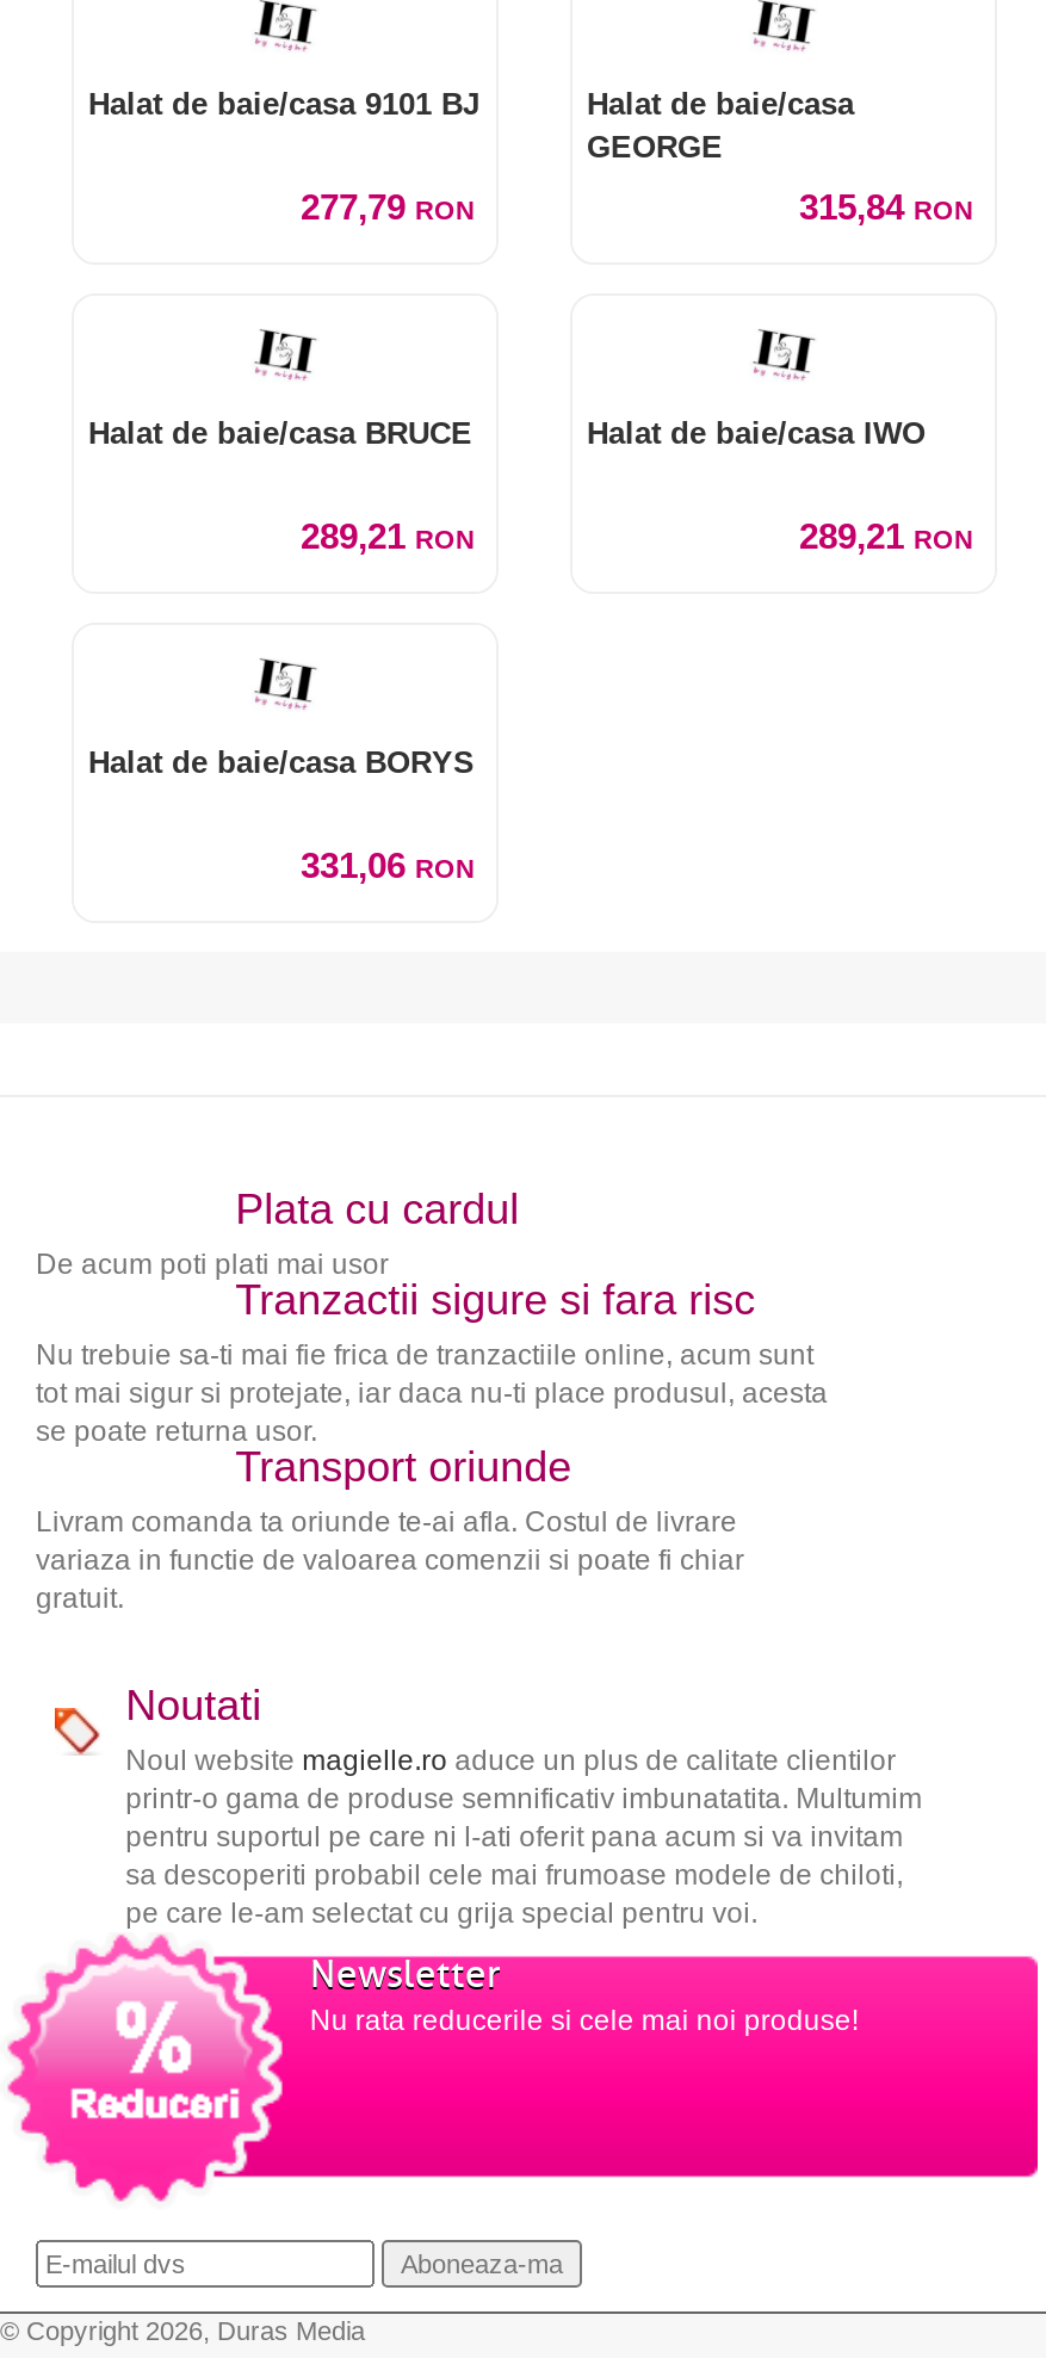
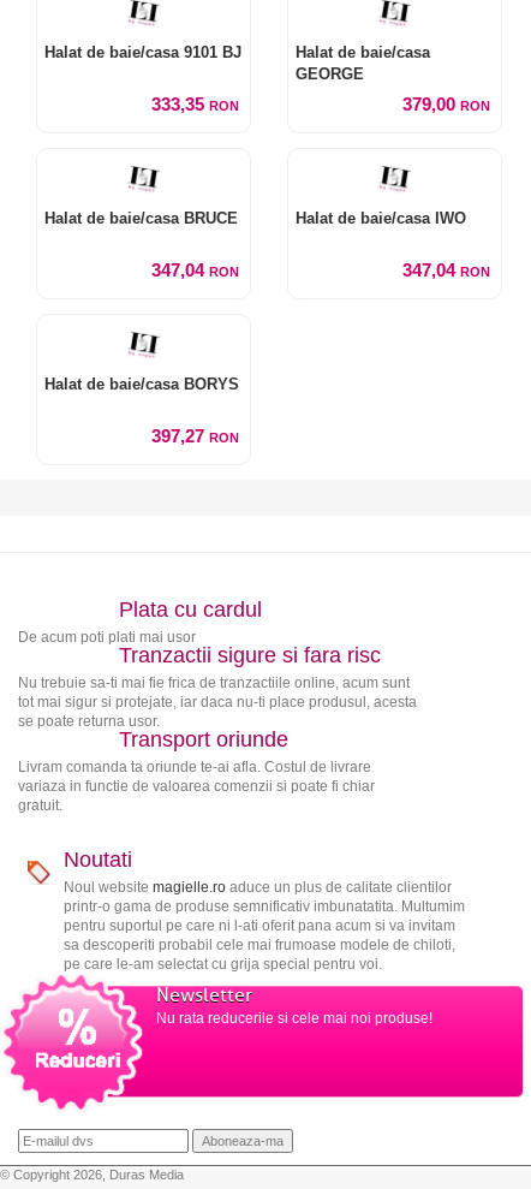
[301,186,475,227] 277,79 RON -> [151,94,239,114] 333,35 RON
[799,186,973,227] 315,84 RON -> [402,94,490,114] 379,00 RON
[301,515,475,556] 289,21 RON -> [151,260,239,280] 347,04 RON
[799,515,973,556] 289,21 RON -> [402,260,490,280] 347,04 RON
[301,844,475,885] 331,06 RON -> [151,426,239,446] 397,27 RON

